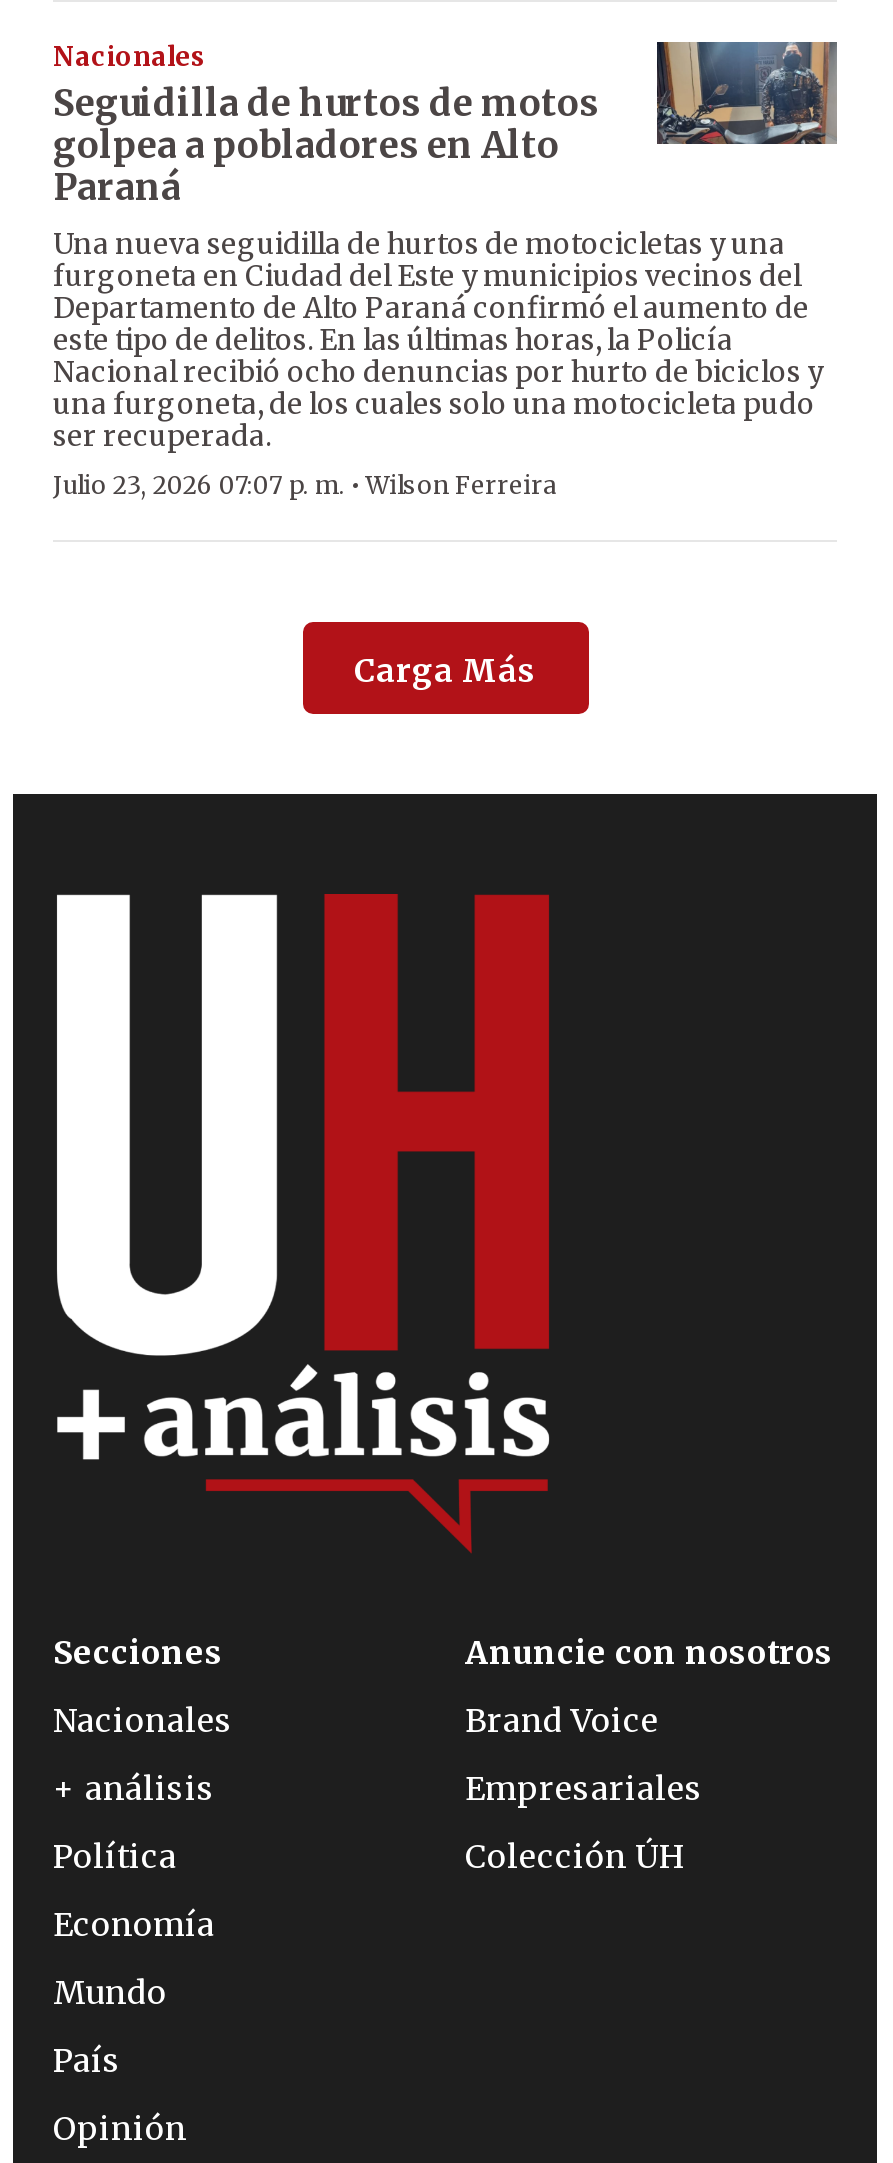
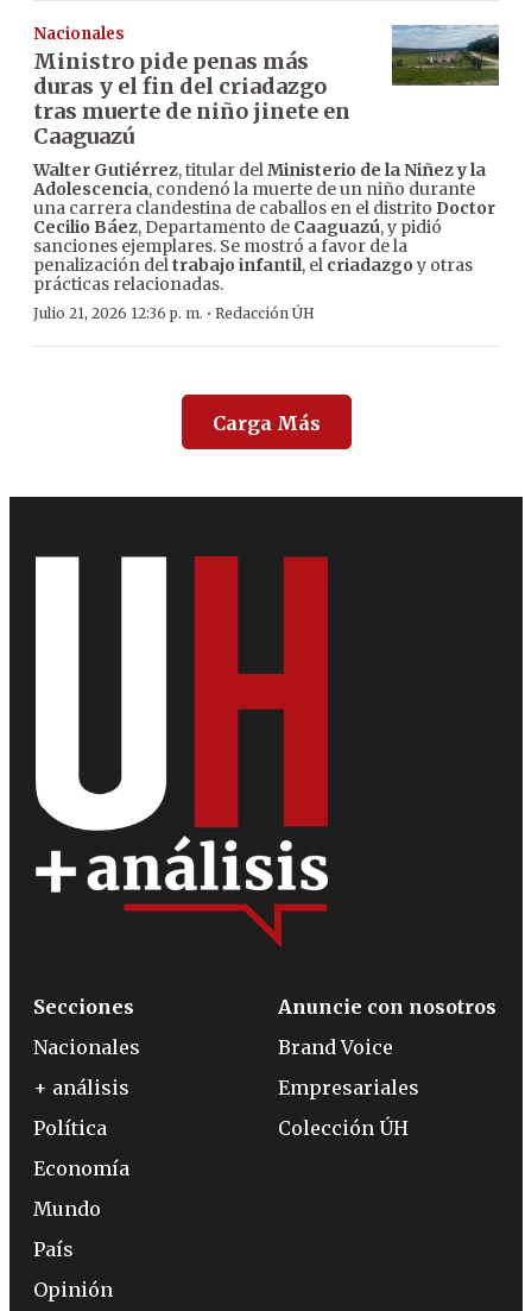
[53,40,837,511] [image] | Seguidilla de hurtos de motos | golpea a pobladores en Alto | Paraná | Una nueva seguidilla de hurtos de motocicletas y una | furgoneta en Ciudad del Este y municipios vecinos del | Departamento de Alto Paraná confirmó el aumento de | este tipo de delitos. En las últimas horas, la Policía | Nacional recibió ocho denuncias por hurto de biciclos y | una furgoneta, de los cuales solo una motocicleta pudo | ser recuperada. | Julio 23, 2026 07:07 p. m. ·Wilson Ferreira -> [33,24,499,329] [image] | Ministro pide penas más | duras y el fin del criadazgo | tras muerte de niño jinete en | Caaguazú | Walter Gutiérrez, titular delMinisterio de la Niñez y la | Adolescencia, condenó la muerte de un niño durante | una carrera clandestina de caballos en el distrito Doctor | Cecilio Báez, Departamento de Caaguazú, y pidió | sanciones ejemplares. Se mostró a favor de la | penalización deltrabajo infantil, el criadazgo y otras | prácticas relacionadas. | Julio 21, 2026 12:36 p. m. · Redacción ÚH

